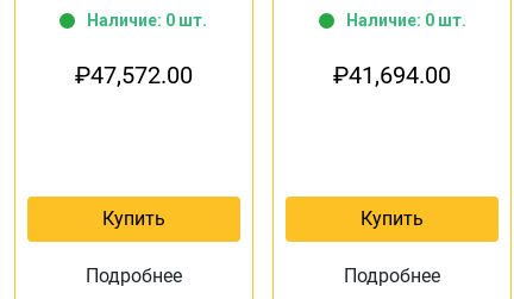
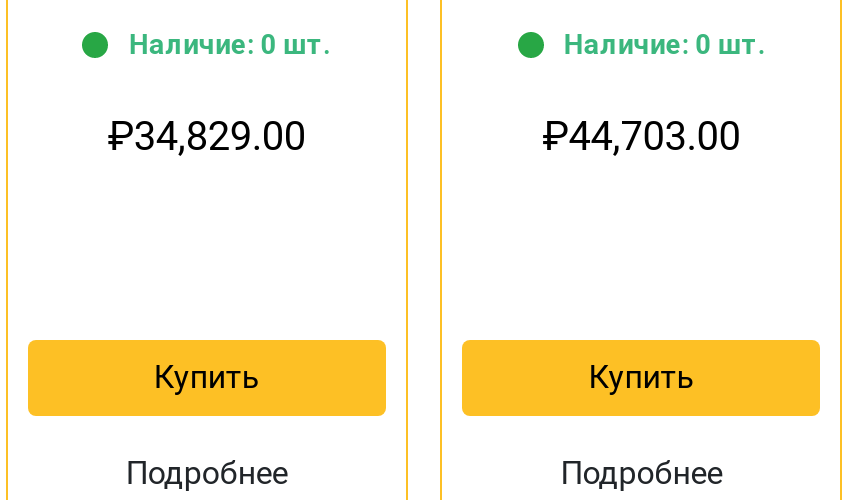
[75,61,193,89] ₽47,572.00 -> [108,112,306,160] ₽34,829.00
[333,61,451,89] ₽41,694.00 -> [542,112,740,160] ₽44,703.00

